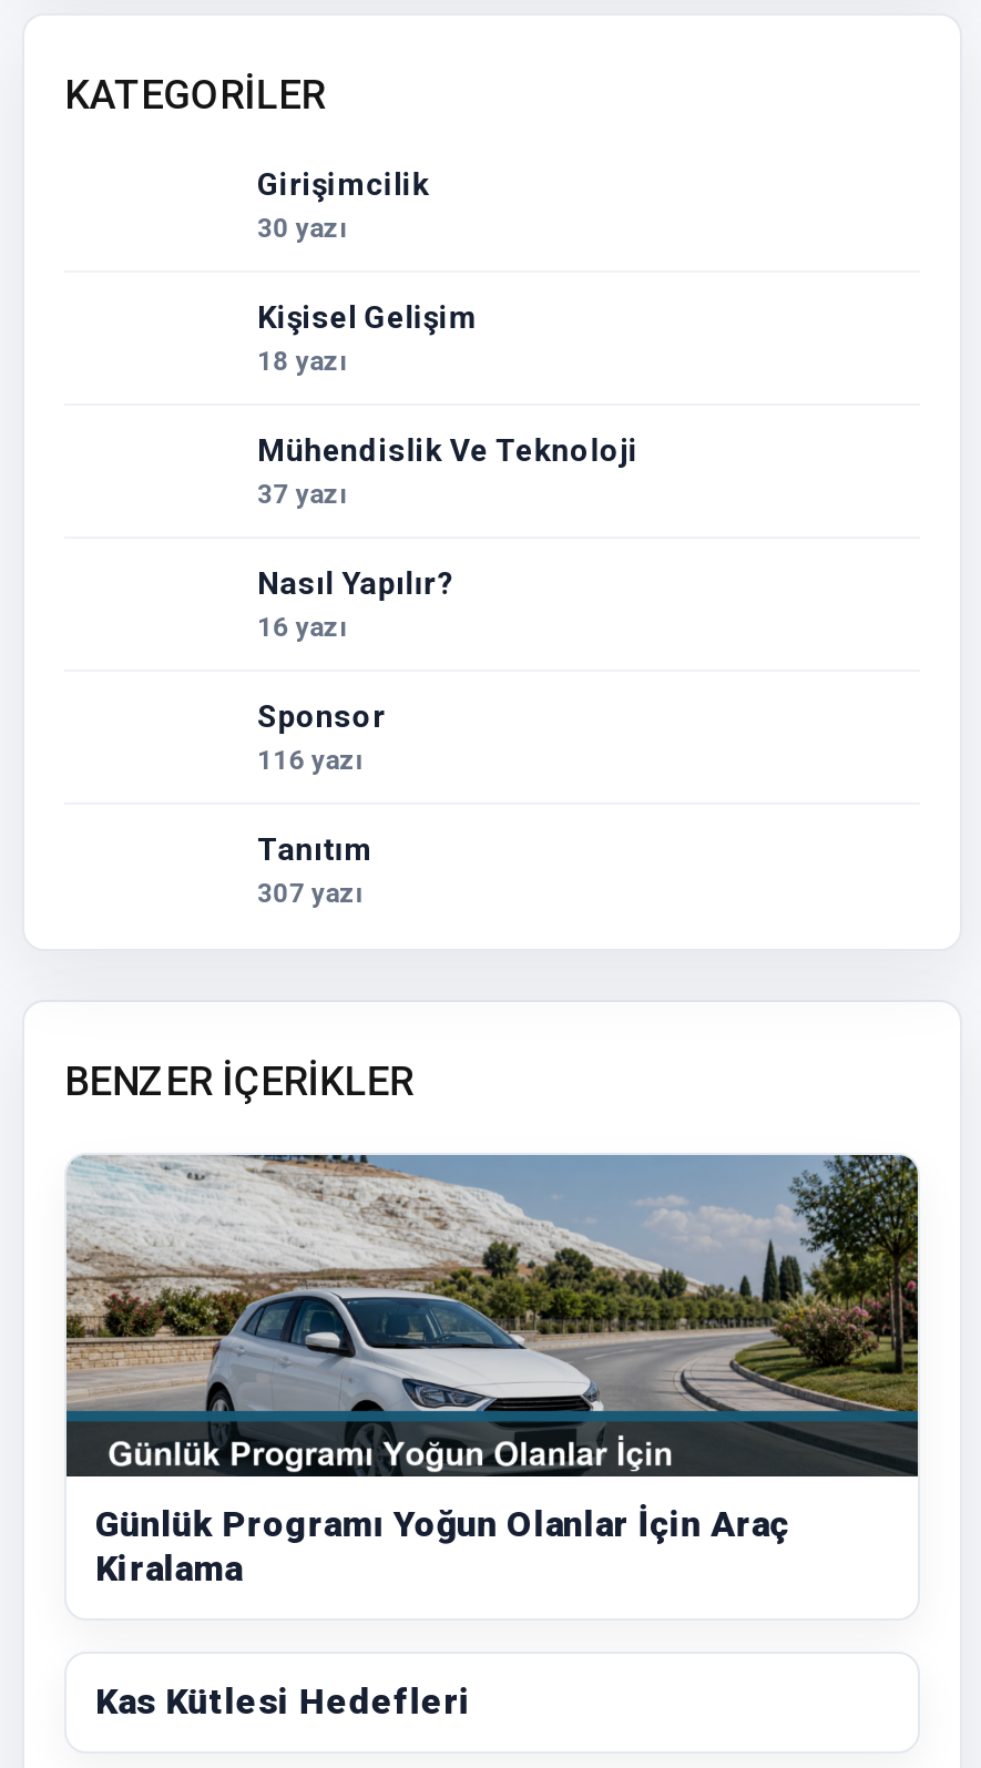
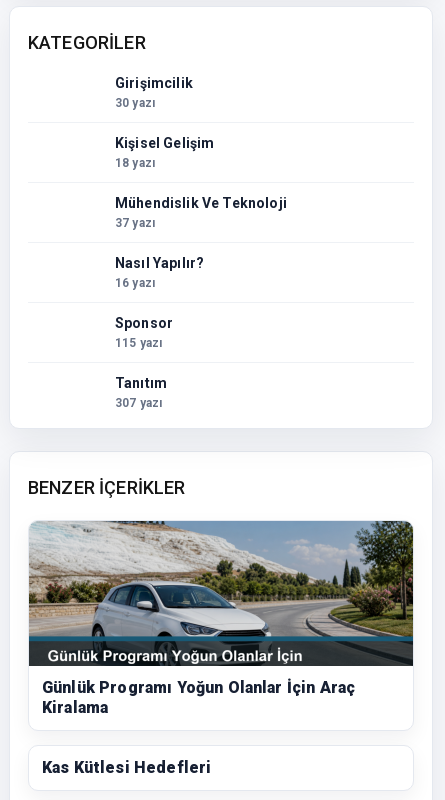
[257,745,362,776] 116 yazı -> [115,336,162,350] 115 yazı

